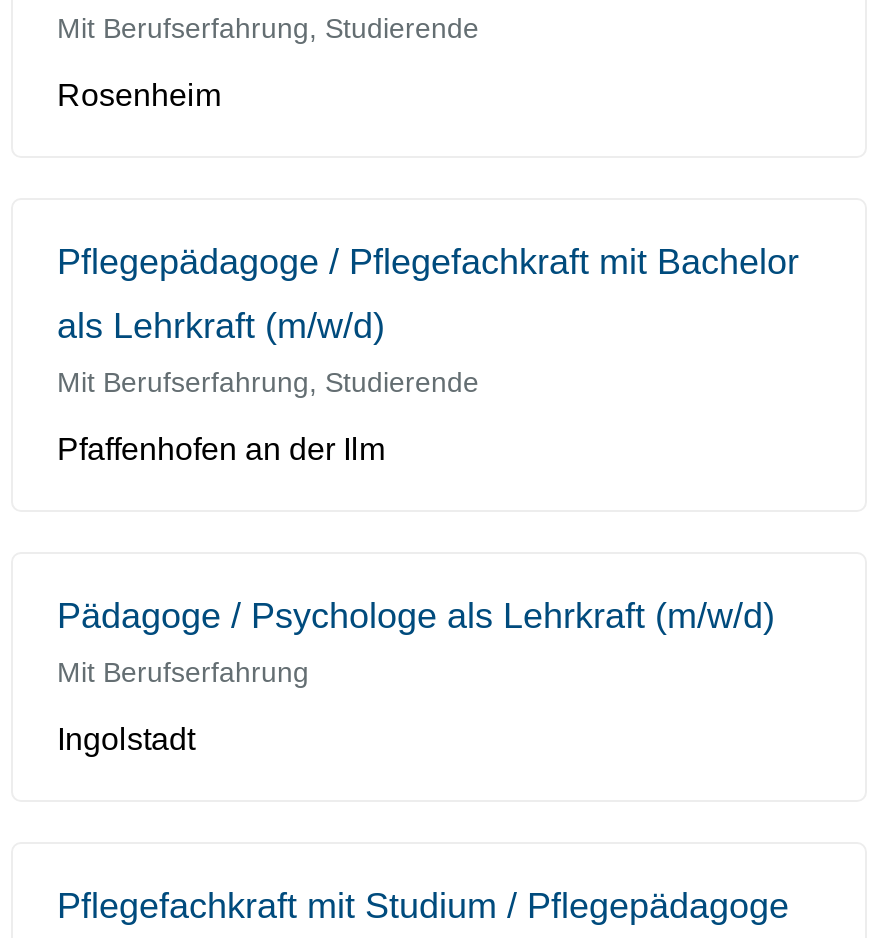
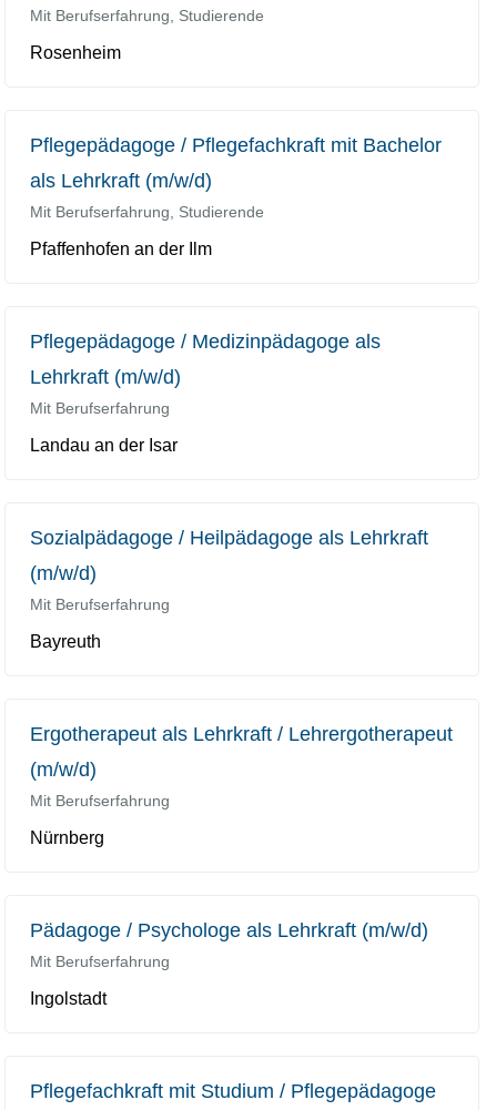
none -> [30,331,381,455] Pflegepädagoge / Medizinpädagoge als | Lehrkraft (m/w/d) | Mit Berufserfahrung | Landau an der Isar
none -> [30,527,428,651] Sozialpädagoge / Heilpädagoge als Lehrkraft | (m/w/d) | Mit Berufserfahrung | Bayreuth
none -> [30,723,453,848] Ergotherapeut als Lehrkraft / Lehrergotherapeut | (m/w/d) | Mit Berufserfahrung | Nürnberg

